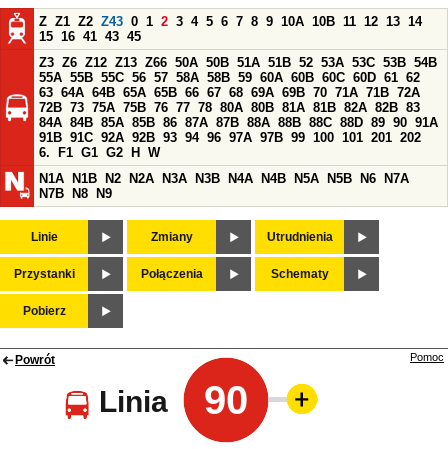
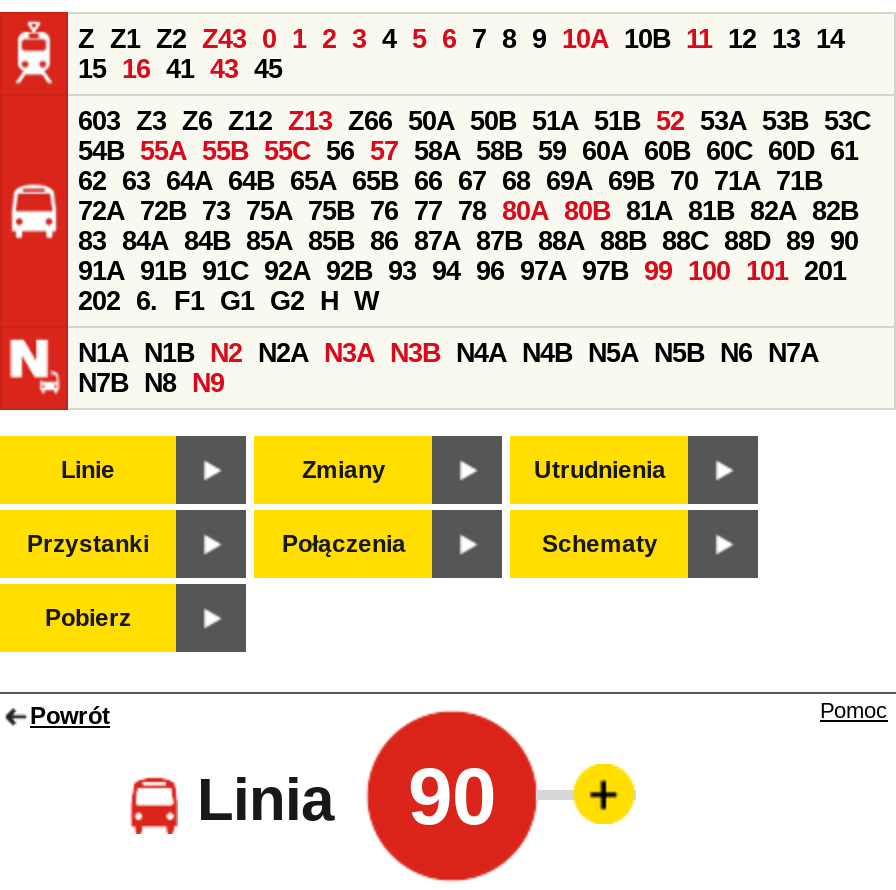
[39,55,438,160] Z3 Z6 Z12 Z13 Z66 50A 50B 51A 51B 52 53A 53C 53B 54B | 55A 55B 55C 56 57 58A 58B 59 60A 60B 60C 60D 61 62 | 63 64A 64B 65A 65B 66 67 68 69A 69B 70 71A 71B 72A | 72B 73 75A 75B 76 77 78 80A 80B 81A 81B 82A 82B 83 | 84A 84B 85A 85B 86 87A 87B 88A 88B 88C 88D 89 90 91A | 91B 91C 92A 92B 93 94 96 97A 97B 99 100 101 201 202 | 6. F1 G1 G2 H W -> [78,106,870,316] 603 Z3 Z6 Z12 Z13 Z66 50A 50B 51A 51B 52 53A 53B 53C | 54B 55A 55B 55C 56 57 58A 58B 59 60A 60B 60C 60D 61 | 62 63 64A 64B 65A 65B 66 67 68 69A 69B 70 71A 71B | 72A 72B 73 75A 75B 76 77 78 80A 80B 81A 81B 82A 82B | 83 84A 84B 85A 85B 86 87A 87B 88A 88B 88C 88D 89 90 | 91A 91B 91C 92A 92B 93 94 96 97A 97B 99 100 101 201 | 202 6. F1 G1 G2 H W

